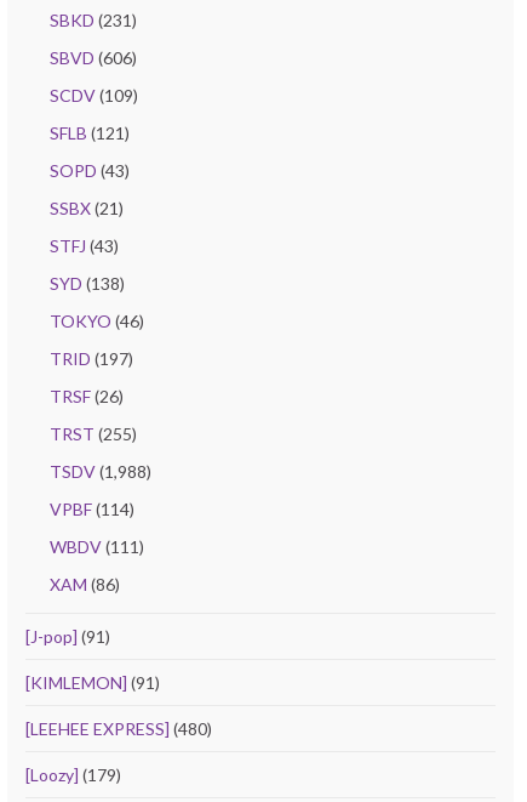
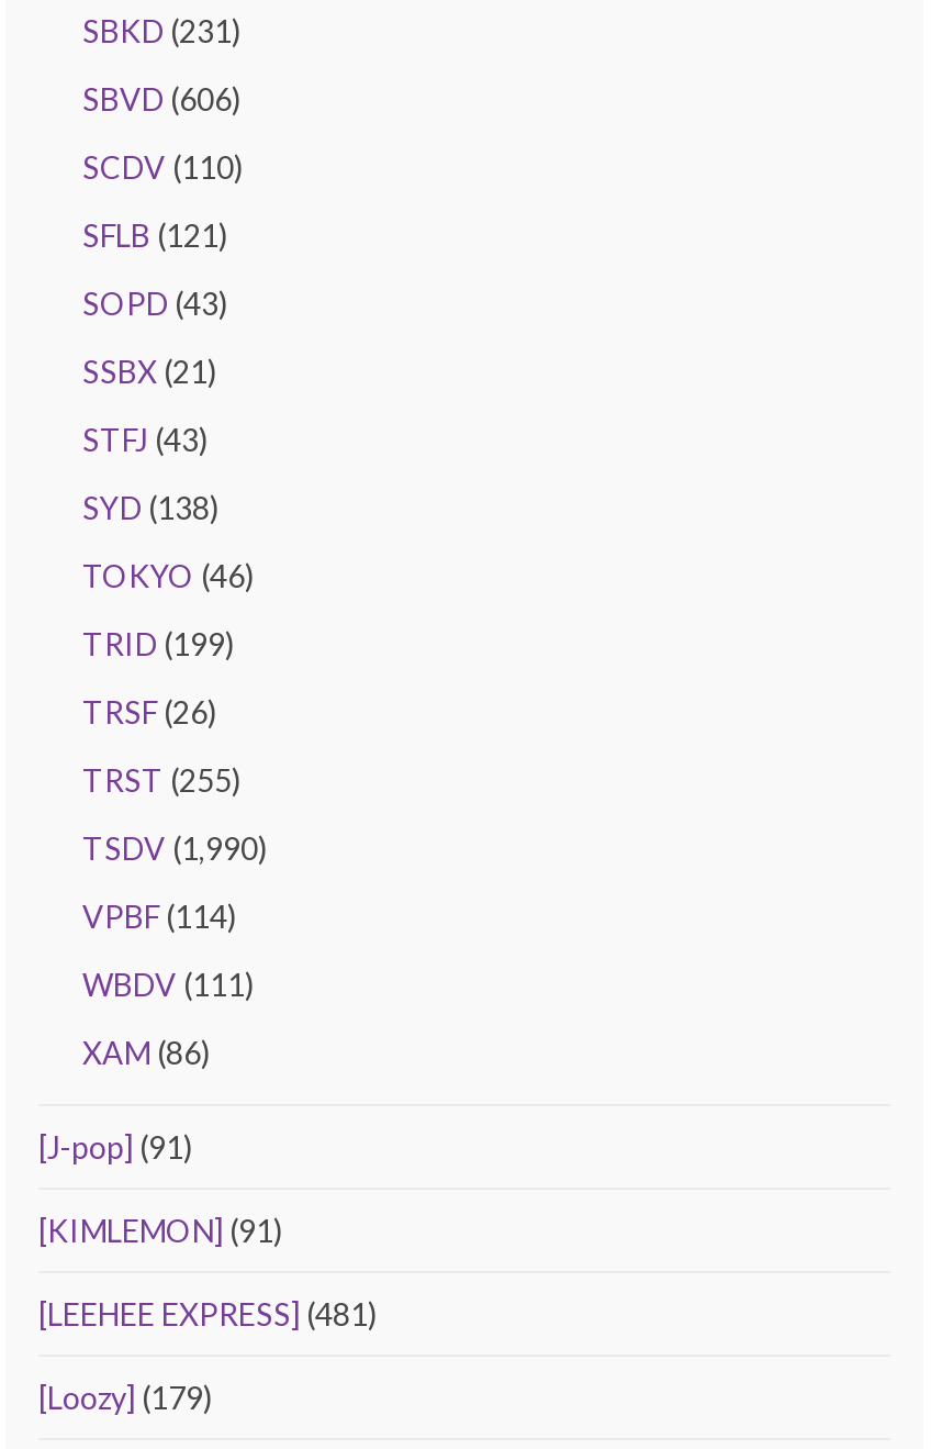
[50,85,138,106] SCDV (109) -> [82,149,243,186] SCDV (110)
[50,349,133,369] TRID (197) -> [82,626,234,663] TRID (199)
[50,461,151,482] TSDV (1,988) -> [82,830,267,867] TSDV (1,990)
[25,719,212,739] [LEEHEE EXPRESS] (480) -> [38,1296,377,1333] [LEEHEE EXPRESS] (481)

